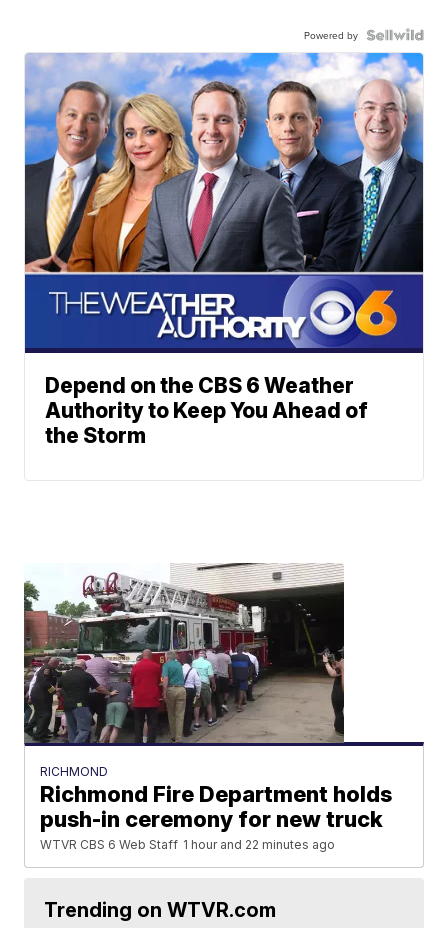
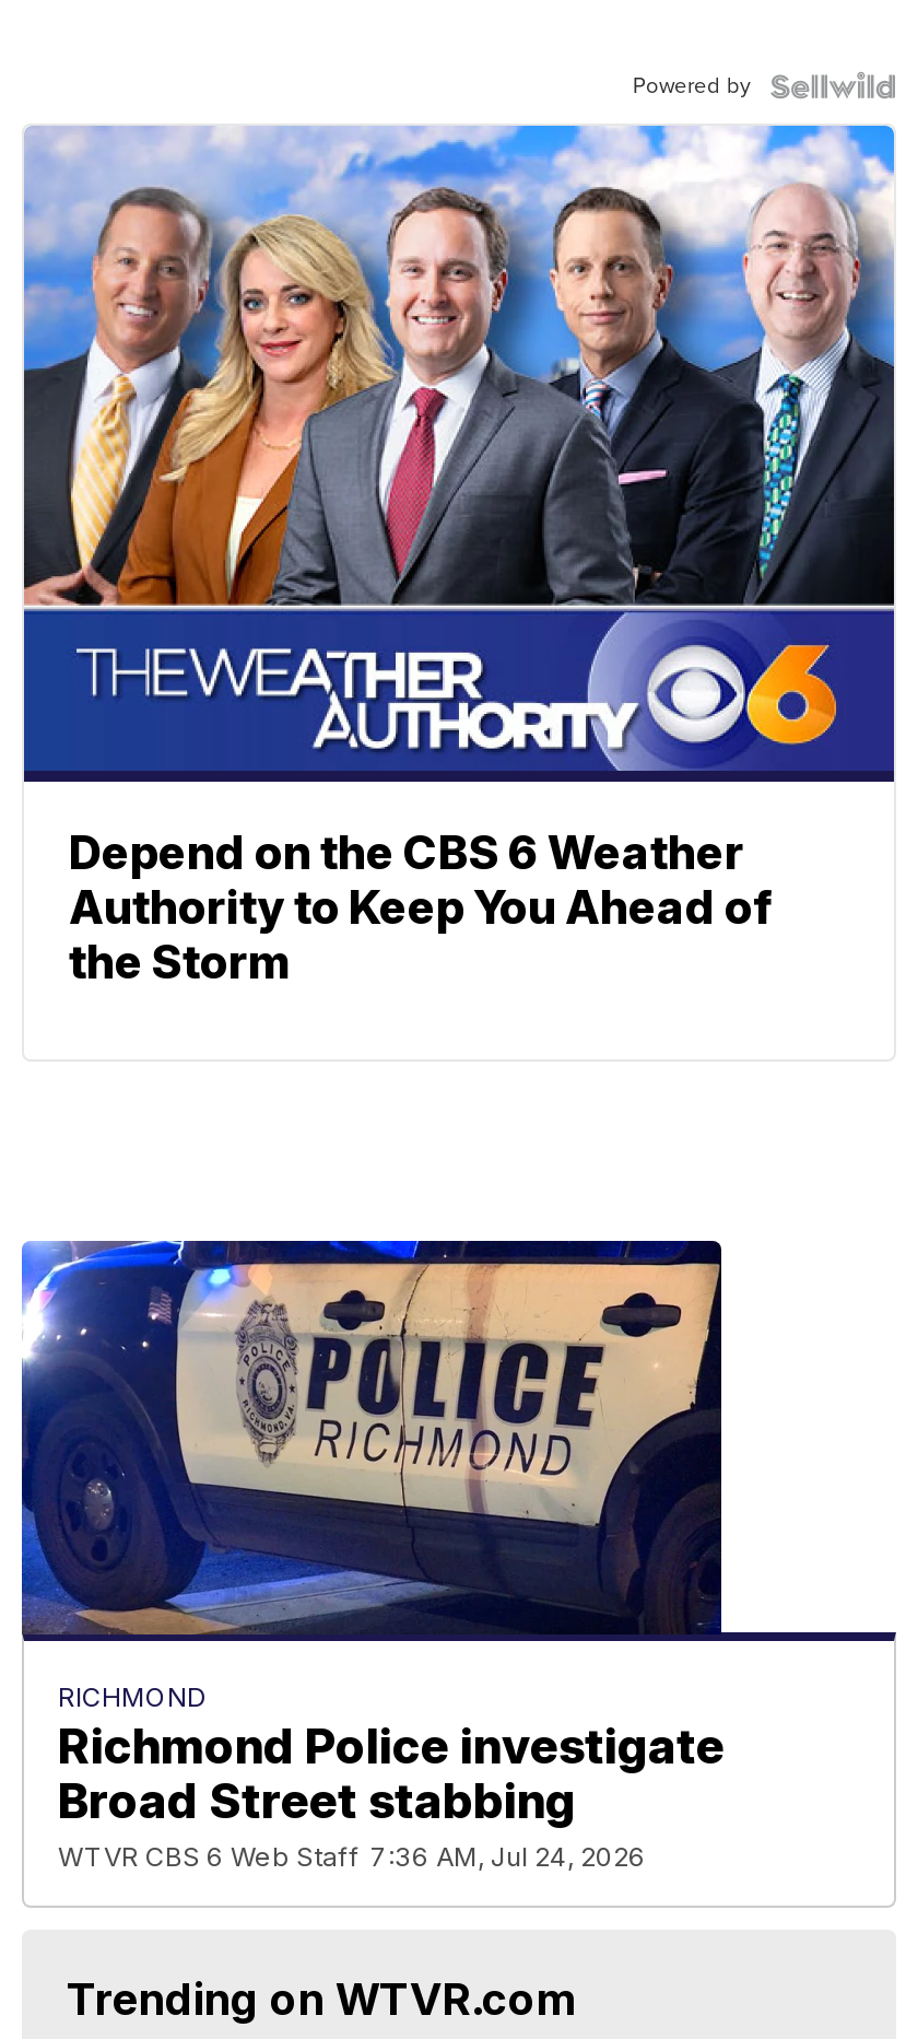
[23,562,392,852] [image] | Richmond Fire Department holds | push-in ceremony for new truck | WTVR CBS 6 Web Staff 1 hour and 22 minutes ago -> [20,1239,725,1872] [image] | Richmond Police investigate | Broad Street stabbing | WTVR CBS 6 Web Staff 7:36 AM, Jul 24, 2026

